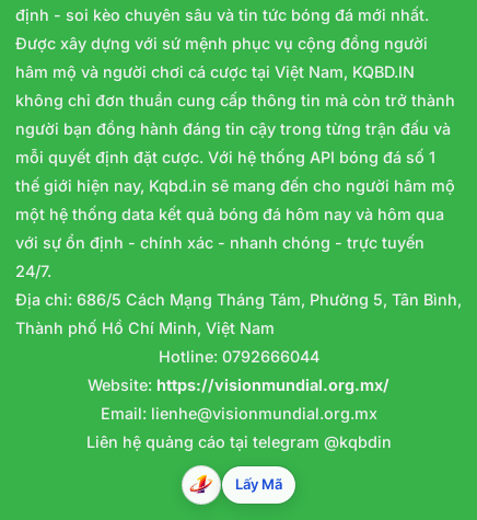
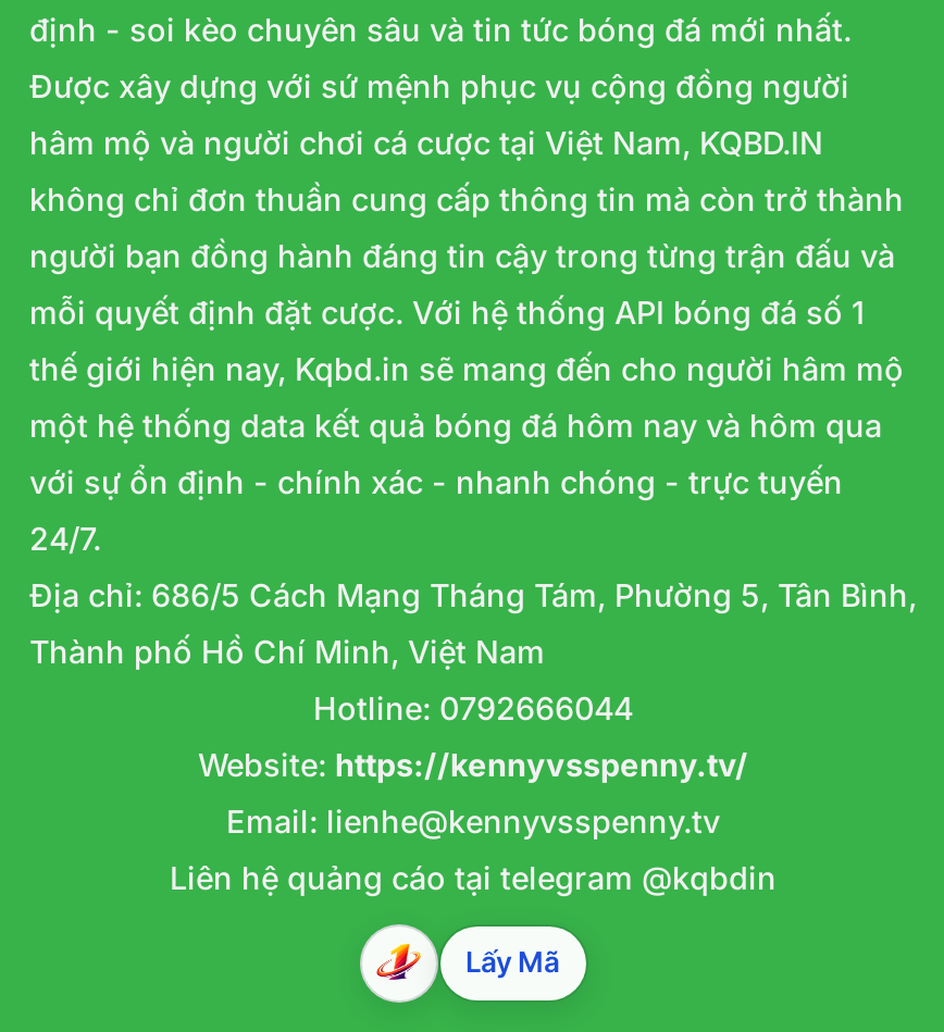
[88,375,389,394] Website: https://visionmundial.org.mx/ -> [198,745,748,782] Website: https://kennyvsspenny.tv/
[100,403,377,422] Email: lienhe@visionmundial.org.mx -> [226,801,720,838] Email: lienhe@kennyvsspenny.tv

